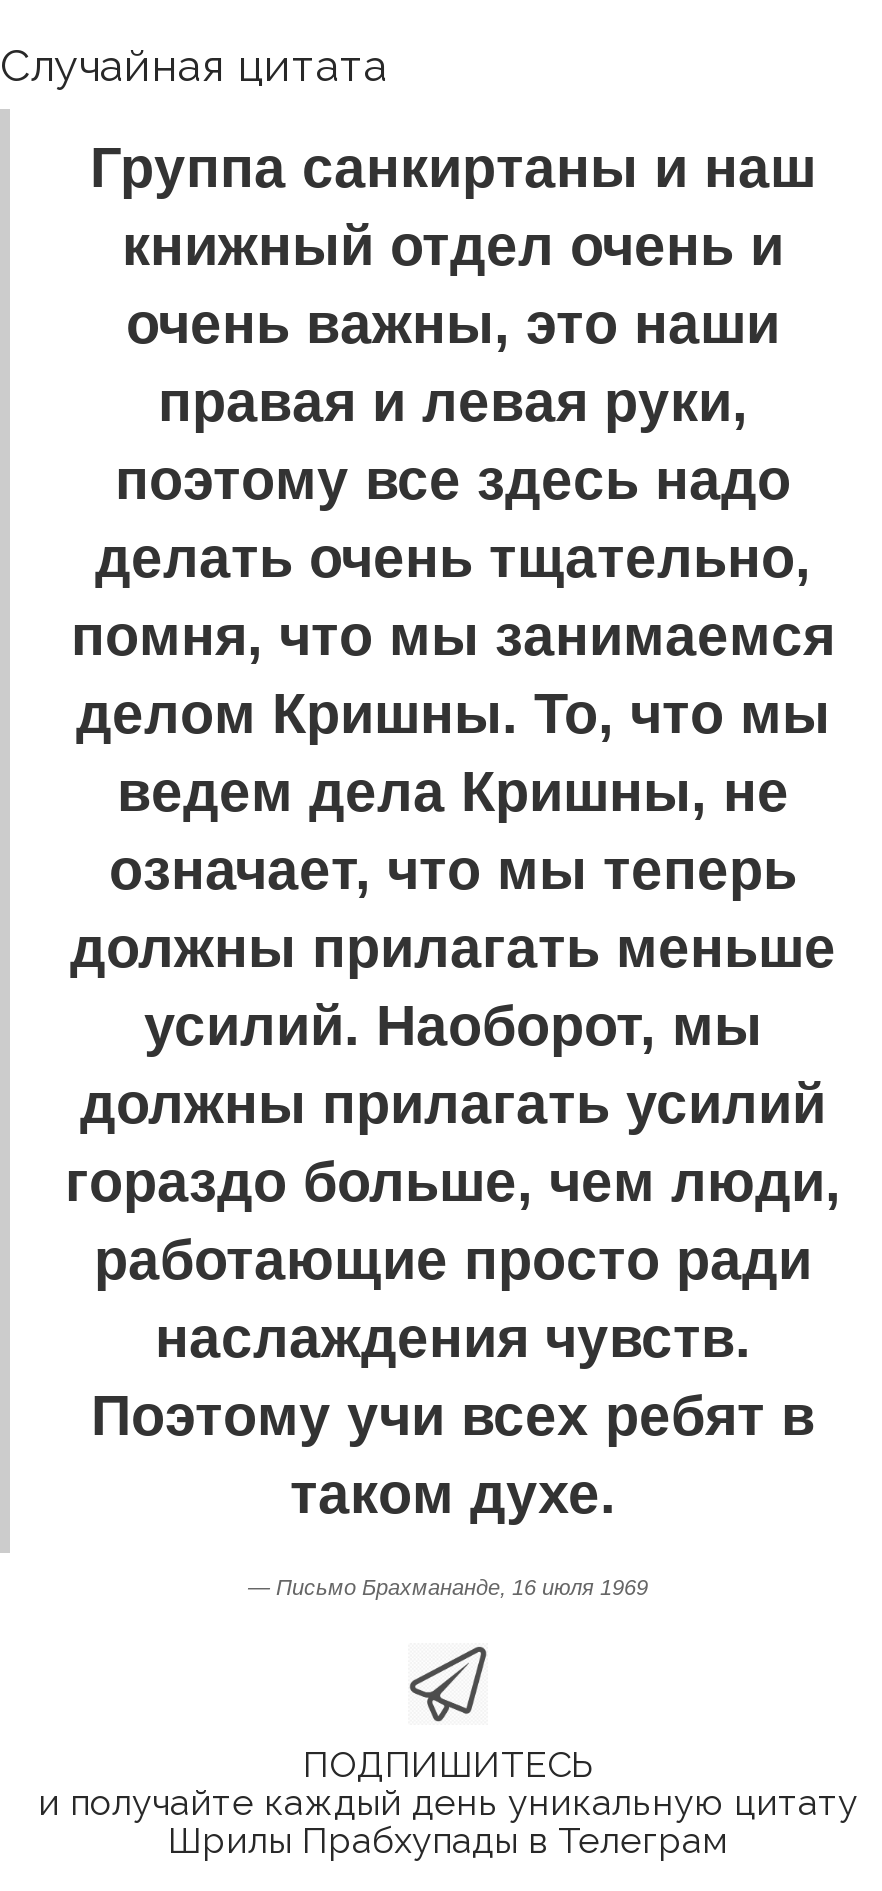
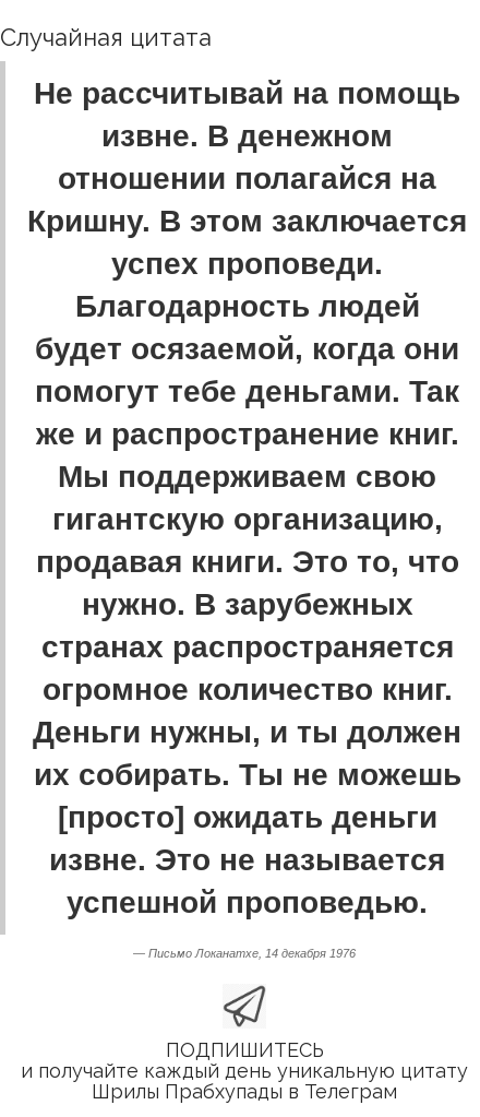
[65,137,841,1525] Группа санкиртаны и наш | книжный отдел очень и | очень важны, это наши | правая и левая руки, | поэтому все здесь надо | делать очень тщательно, | помня, что мы занимаемся | делом Кришны. То, что мы | ведем дела Кришны, не | означает, что мы теперь | должны прилагать меньше | усилий. Наоборот, мы | должны прилагать усилий | гораздо больше, чем люди, | работающие просто ради | наслаждения чувств. | Поэтому учи всех ребят в | таком духе. -> [27,76,467,919] Не рассчитывай на помощь | извне. В денежном | отношении полагайся на | Кришну. В этом заключается | успех проповеди. | Благодарность людей | будет осязаемой, когда они | помогут тебе деньгами. Так | же и распространение книг. | Мы поддерживаем свою | гигантскую организацию, | продавая книги. Это то, что | нужно. В зарубежных | странах распространяется | огромное количество книг. | Деньги нужны, и ты должен | их собирать. Ты не можешь | [просто] ожидать деньги | извне. Это не называется | успешной проповедью.
[248,1575,648,1599] — Письмо Брахмананде, 16 июля 1969 -> [133,947,356,960] — Письмо Локанатхе, 14 декабря 1976

